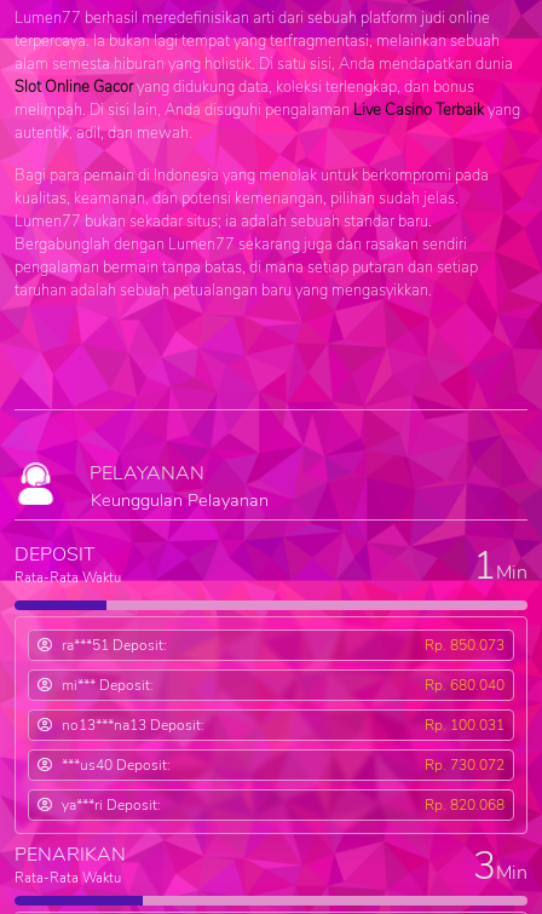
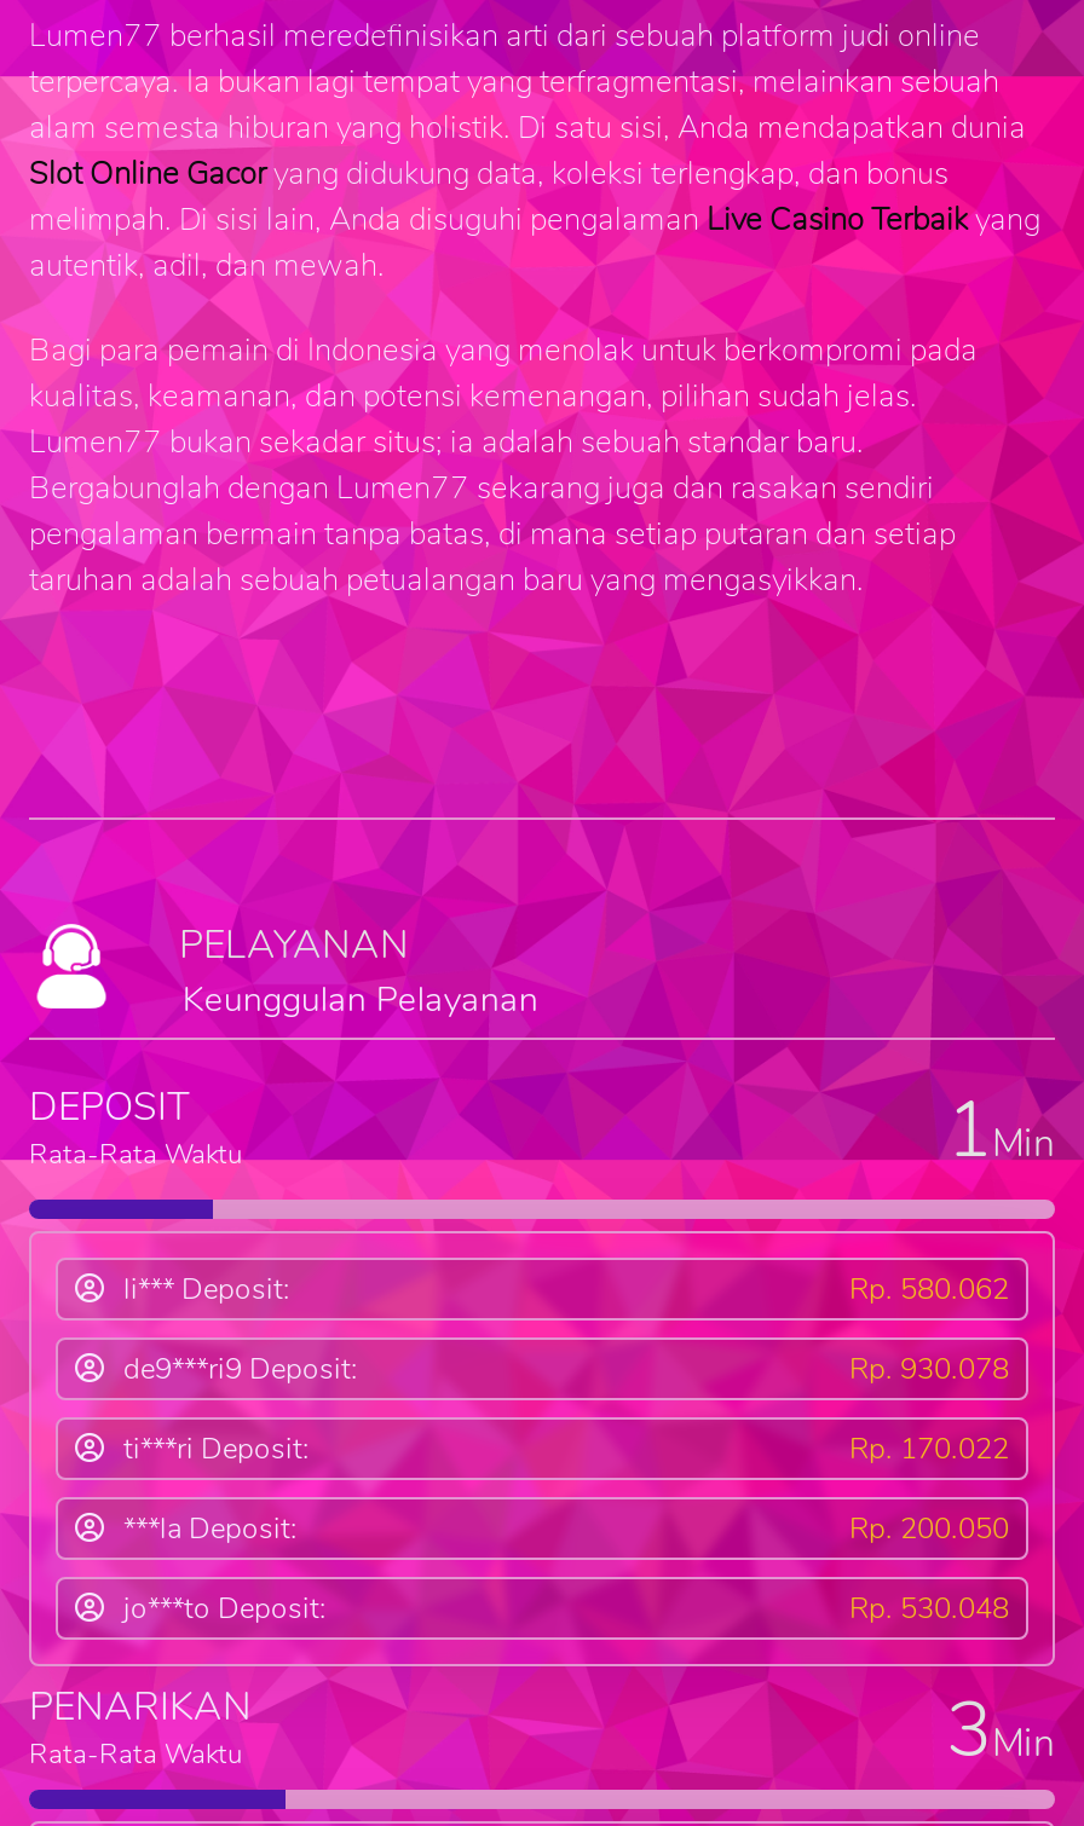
[62,636,167,655] ra***51 Deposit: -> [123,1270,290,1308] li*** Deposit:
[425,636,504,655] Rp. 850.073 -> [849,1270,1009,1308] Rp. 580.062
[62,676,154,695] mi*** Deposit: -> [123,1350,358,1388] de9***ri9 Deposit:
[425,676,504,695] Rp. 680.040 -> [849,1350,1009,1388] Rp. 930.078
[62,715,204,735] no13***na13 Deposit: -> [123,1429,310,1468] ti***ri Deposit:
[425,715,504,735] Rp. 100.031 -> [849,1429,1009,1468] Rp. 170.022
[62,755,171,775] ***us40 Deposit: -> [123,1509,298,1548] ***la Deposit:
[425,755,504,775] Rp. 730.072 -> [849,1509,1009,1548] Rp. 200.050
[62,795,161,815] ya***ri Deposit: -> [123,1589,327,1628] jo***to Deposit:
[425,795,504,815] Rp. 820.068 -> [849,1589,1009,1628] Rp. 530.048

